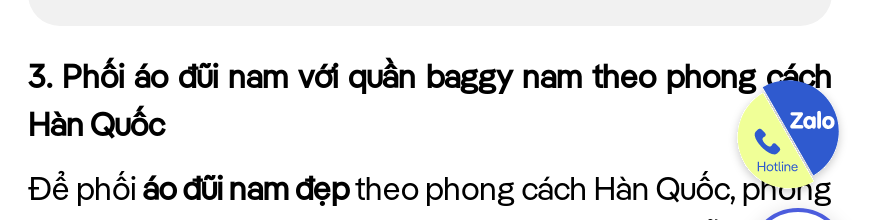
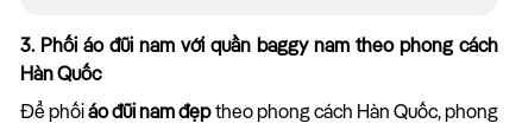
[736,102,842,172] [image] -> none

